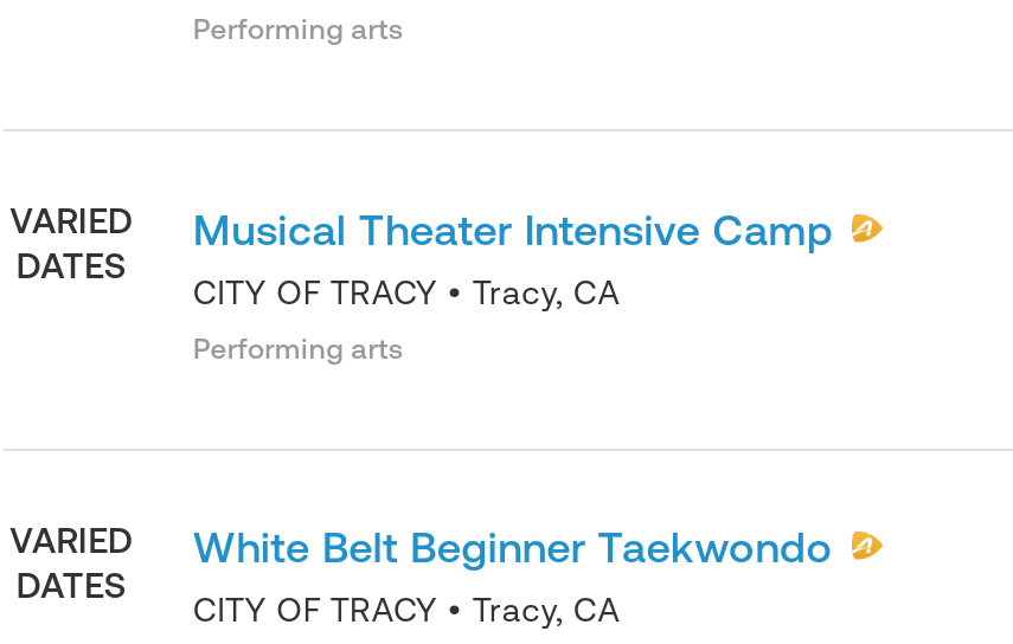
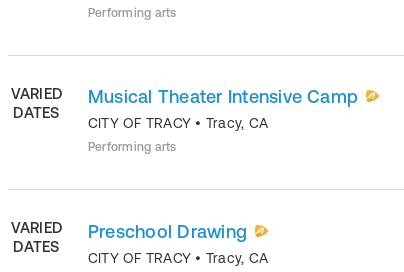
[193,522,833,572] White Belt Beginner Taekwondo -> [88,220,247,241] Preschool Drawing

